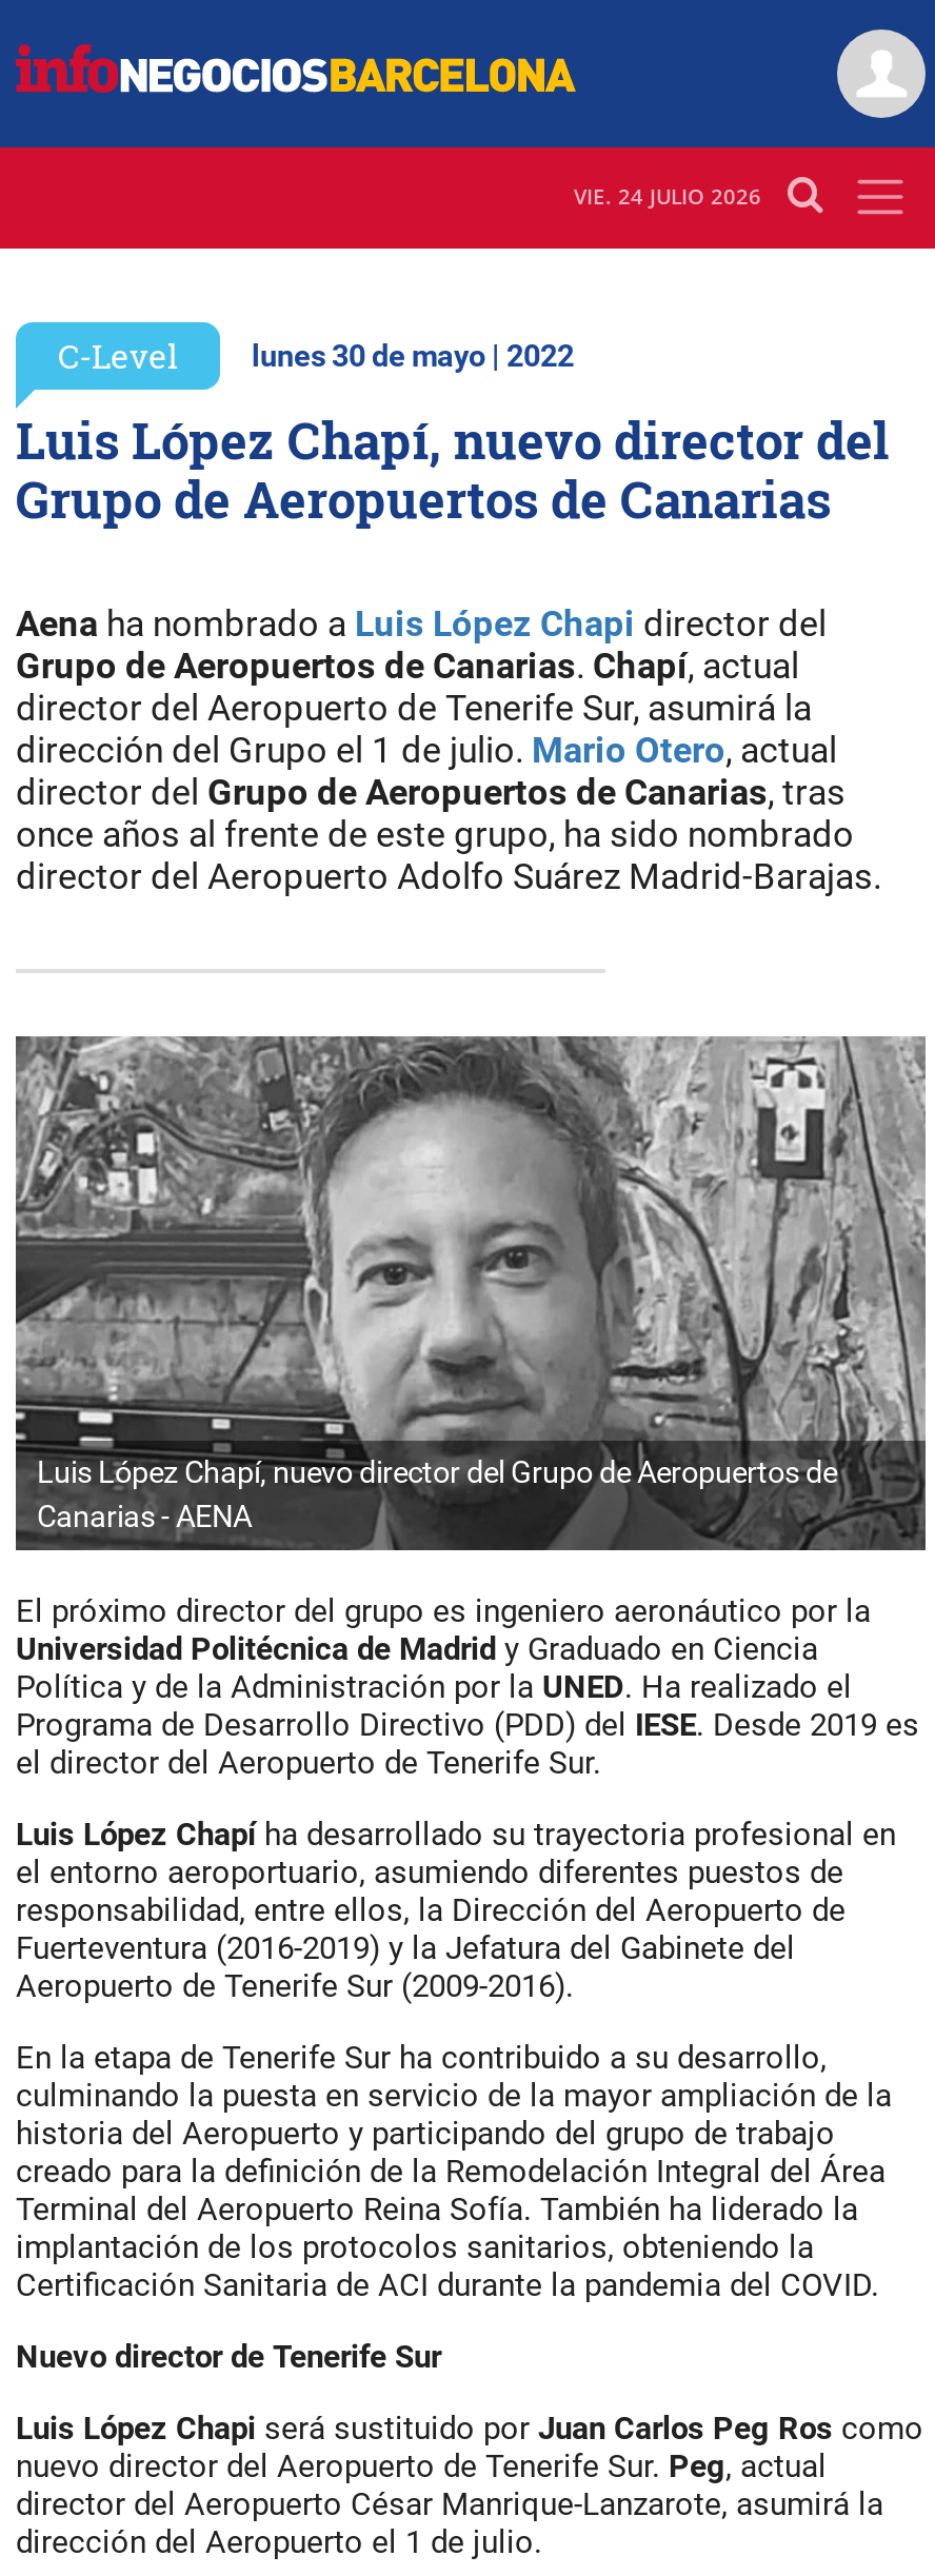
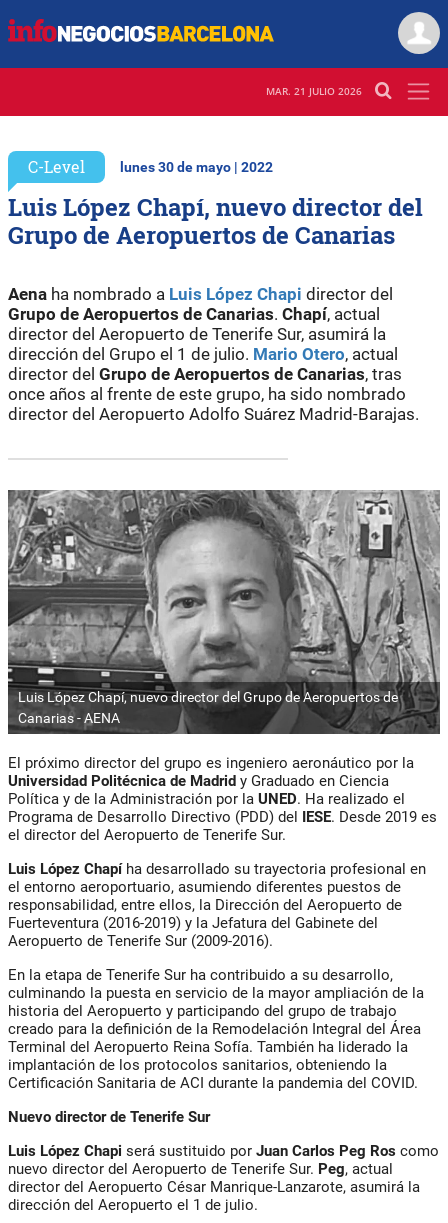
[574,182,761,211] VIE. 24 JULIO 2026 -> [266,84,362,98] MAR. 21 JULIO 2026

